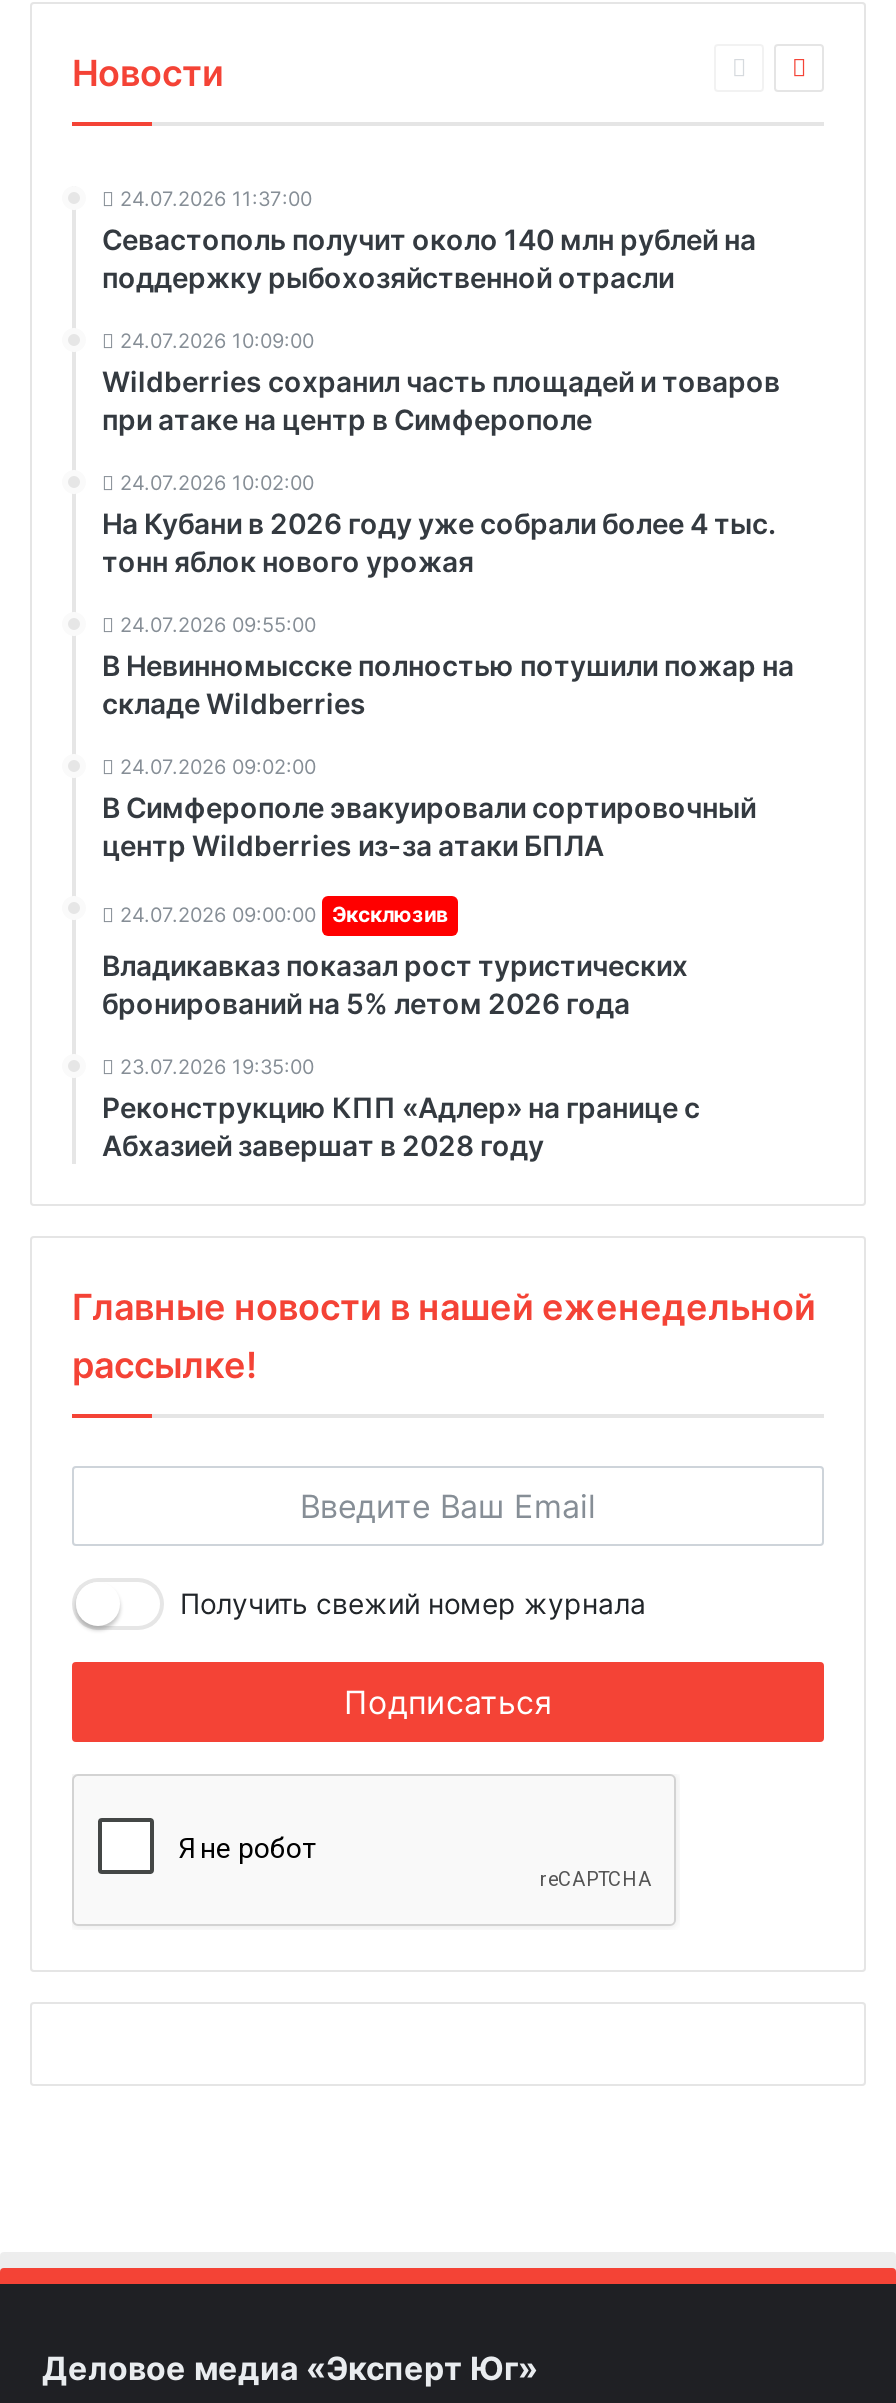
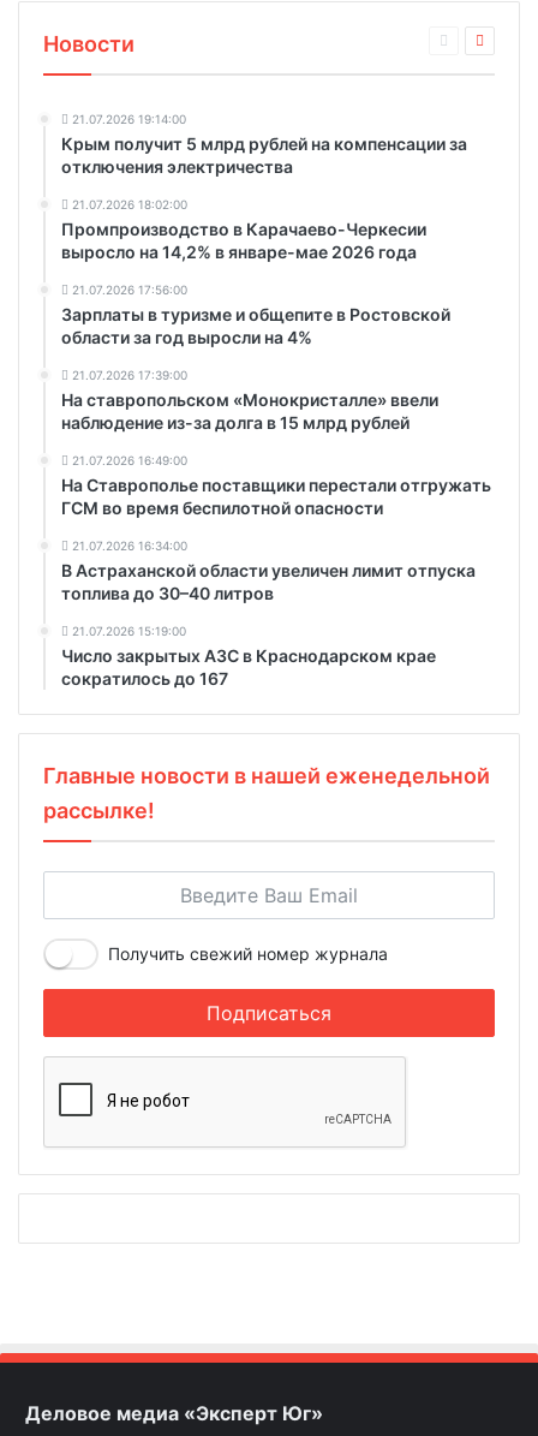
[102,186,794,1162] 24.07.2026 11:37:00 | Севастополь получит около 140 млн рублей на | поддержку рыбохозяйственной отрасли | 24.07.2026 10:09:00 | Wildberries сохранил часть площадей и товаров | при атаке на центр в Симферополе | 24.07.2026 10:02:00 | На Кубани в 2026 году уже собрали более 4 тыс. | тонн яблок нового урожая | 24.07.2026 09:55:00 | В Невинномысске полностью потушили пожар на | складе Wildberries | 24.07.2026 09:02:00 | В Симферополе эвакуировали сортировочный | центр Wildberries из-за атаки БПЛА | 24.07.2026 09:00:00 | Эксклюзив | Владикавказ показал рост туристических | бронирований на 5% летом 2026 года | 23.07.2026 19:35:00 | Реконструкцию КПП «Адлер» на границе с | Абхазией завершат в 2028 году -> [61,112,491,688] 21.07.2026 19:14:00 | Крым получит 5 млрд рублей на компенсации за | отключения электричества | 21.07.2026 18:02:00 | Промпроизводство в Карачаево-Черкесии | выросло на 14,2% в январе-мае 2026 года | 21.07.2026 17:56:00 | Зарплаты в туризме и общепите в Ростовской | области за год выросли на 4% | 21.07.2026 17:39:00 | На ставропольском «Монокристалле» ввели | наблюдение из-за долга в 15 млрд рублей | 21.07.2026 16:49:00 | На Ставрополье поставщики перестали отгружать | ГСМ во время беспилотной опасности | 21.07.2026 16:34:00 | В Астраханской области увеличен лимит отпуска | топлива до 30–40 литров | 21.07.2026 15:19:00 | Число закрытых АЗС в Краснодарском крае | сократилось до 167

